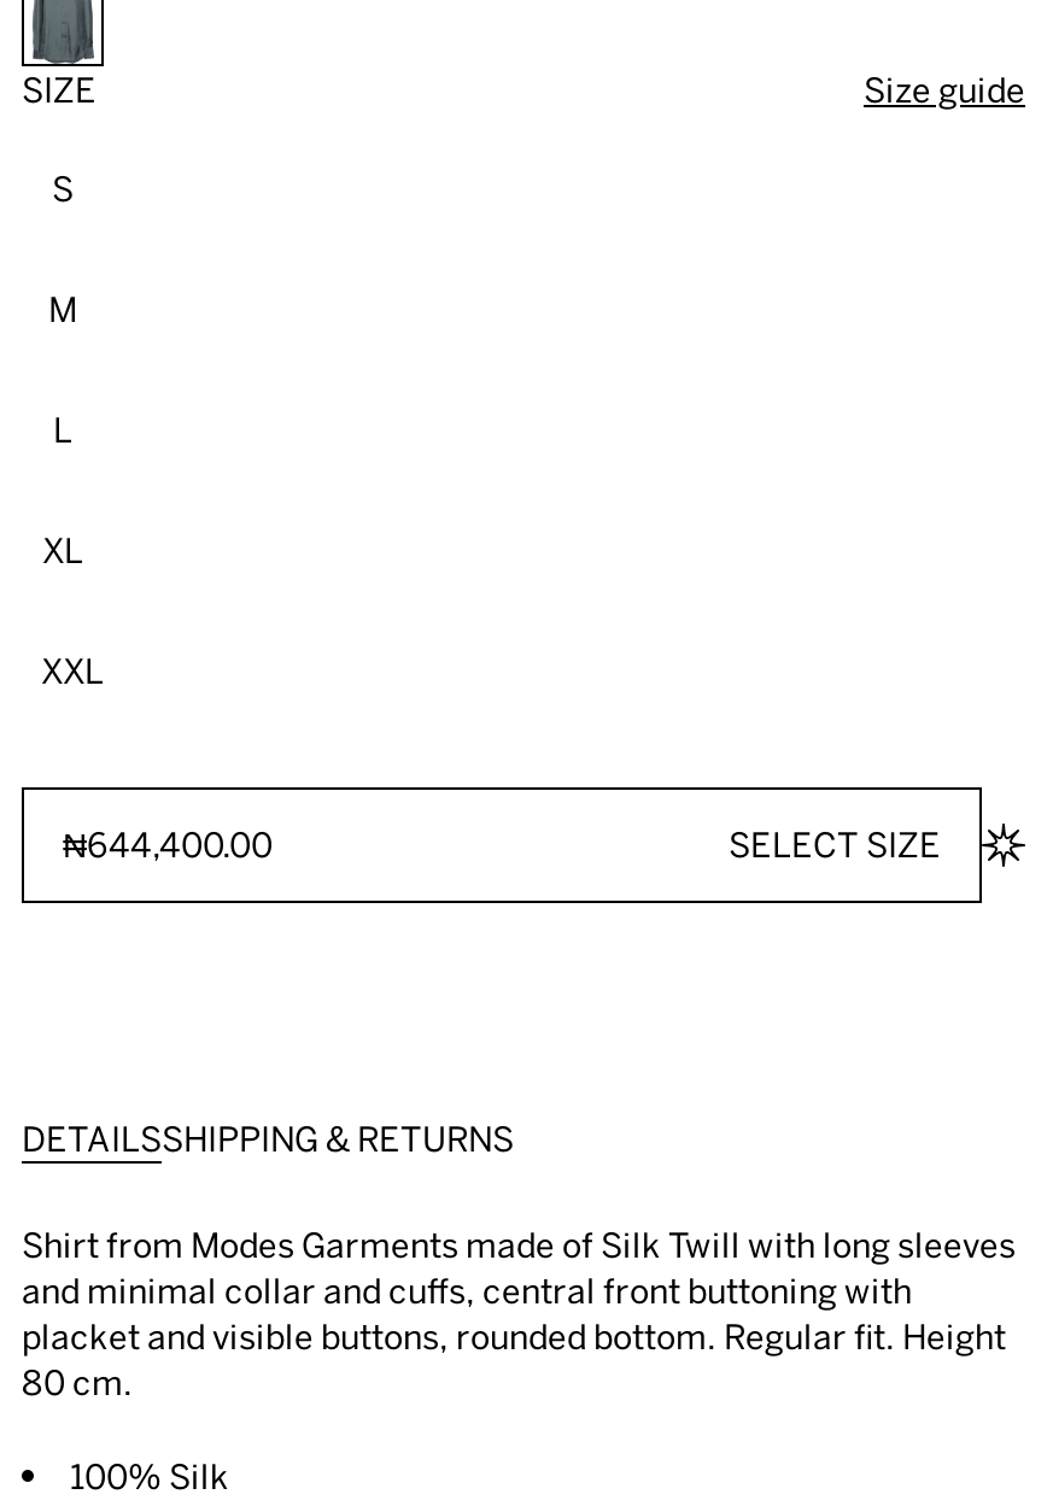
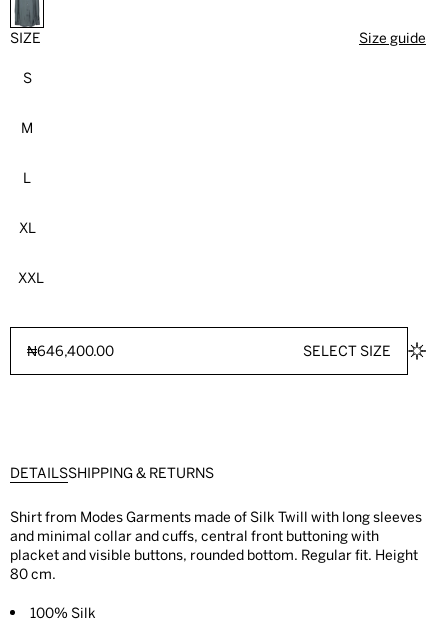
[63,822,273,868] ₦644,400.00 -> [27,341,114,360] ₦646,400.00

